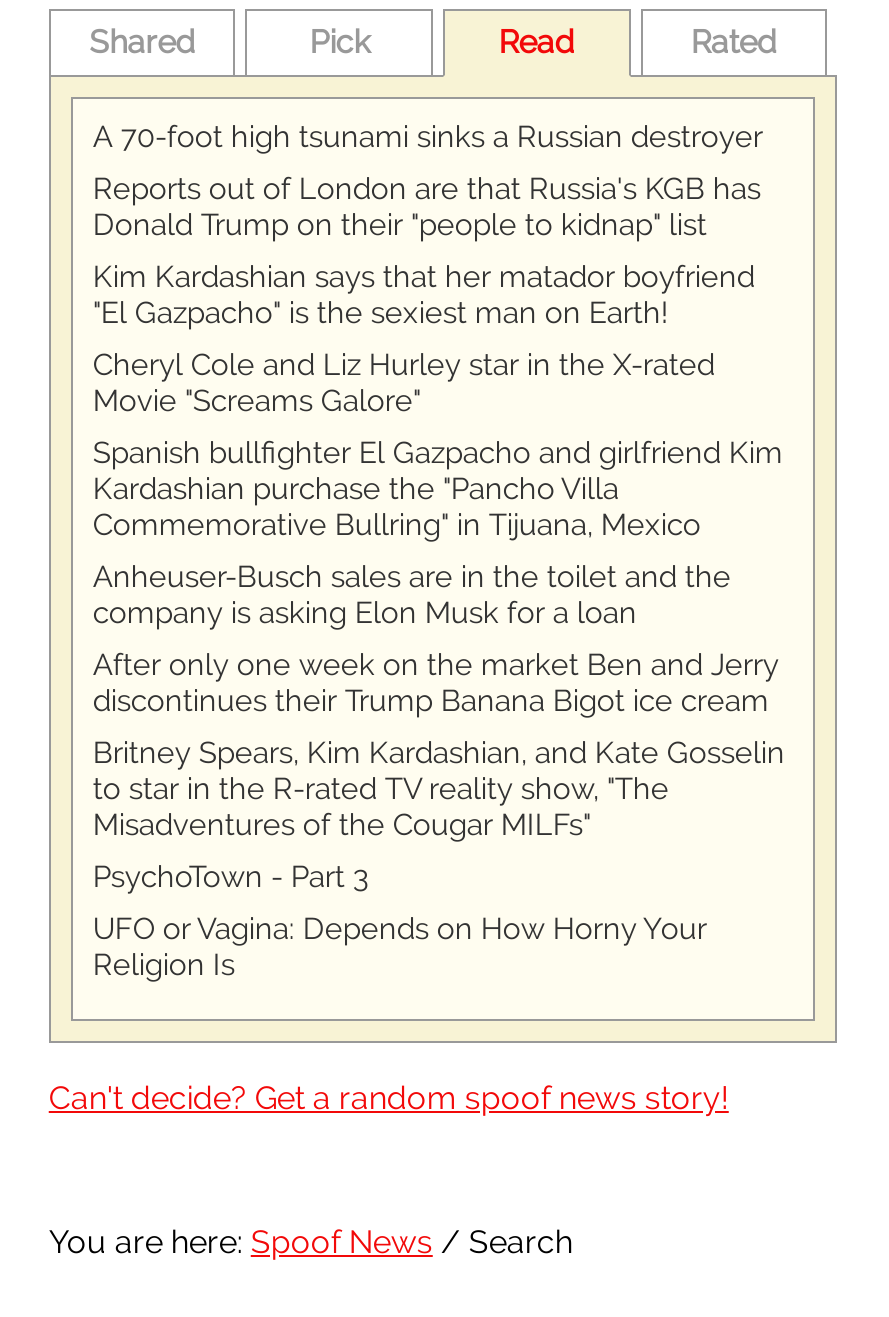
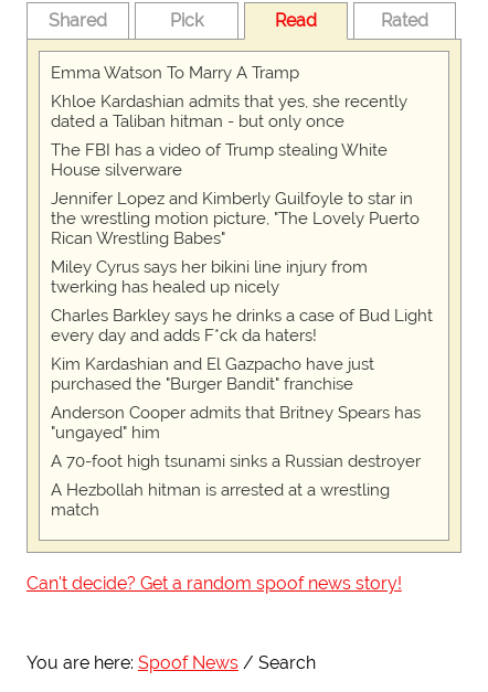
none -> [51,62,433,442] Emma Watson To Marry A Tramp | Khloe Kardashian admits that yes, she recently | dated a Taliban hitman - but only once | The FBI has a video of Trump stealing White | House silverware | Jennifer Lopez and Kimberly Guilfoyle to star in | the wrestling motion picture, "The Lovely Puerto | Rican Wrestling Babes" | Miley Cyrus says her bikini line injury from | twerking has healed up nicely | Charles Barkley says he drinks a case of Bud Light | every day and adds F*ck da haters! | Kim Kardashian and El Gazpacho have just | purchased the "Burger Bandit" franchise | Anderson Cooper admits that Britney Spears has | "ungayed" him
moved [93,118,763,154] -> [51,451,421,471]: A 70-foot high tsunami sinks a Russian destroyer
[93,170,785,982] Reports out of London are that Russia's KGB has | Donald Trump on their "people to kidnap" list | Kim Kardashian says that her matador boyfriend | "El Gazpacho" is the sexiest man on Earth! | Cheryl Cole and Liz Hurley star in the X-rated | Movie "Screams Galore" | Spanish bullfighter El Gazpacho and girlfriend Kim | Kardashian purchase the "Pancho Villa | Commemorative Bullring" in Tijuana, Mexico | Anheuser-Busch sales are in the toilet and the | company is asking Elon Musk for a loan | After only one week on the market Ben and Jerry | discontinues their Trump Banana Bigot ice cream | Britney Spears, Kim Kardashian, and Kate Gosselin | to star in the R-rated TV reality show, "The | Misadventures of the Cougar MILFs" | PsychoTown - Part 3 | UFO or Vagina: Depends on How Horny Your | Religion Is -> [51,480,390,519] A Hezbollah hitman is arrested at a wrestling | match

